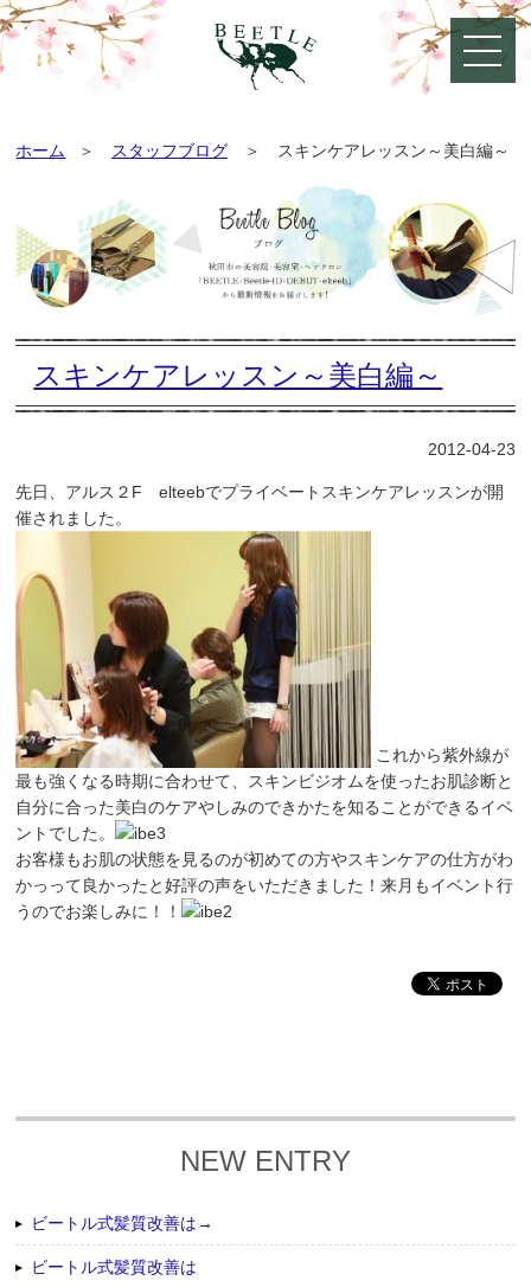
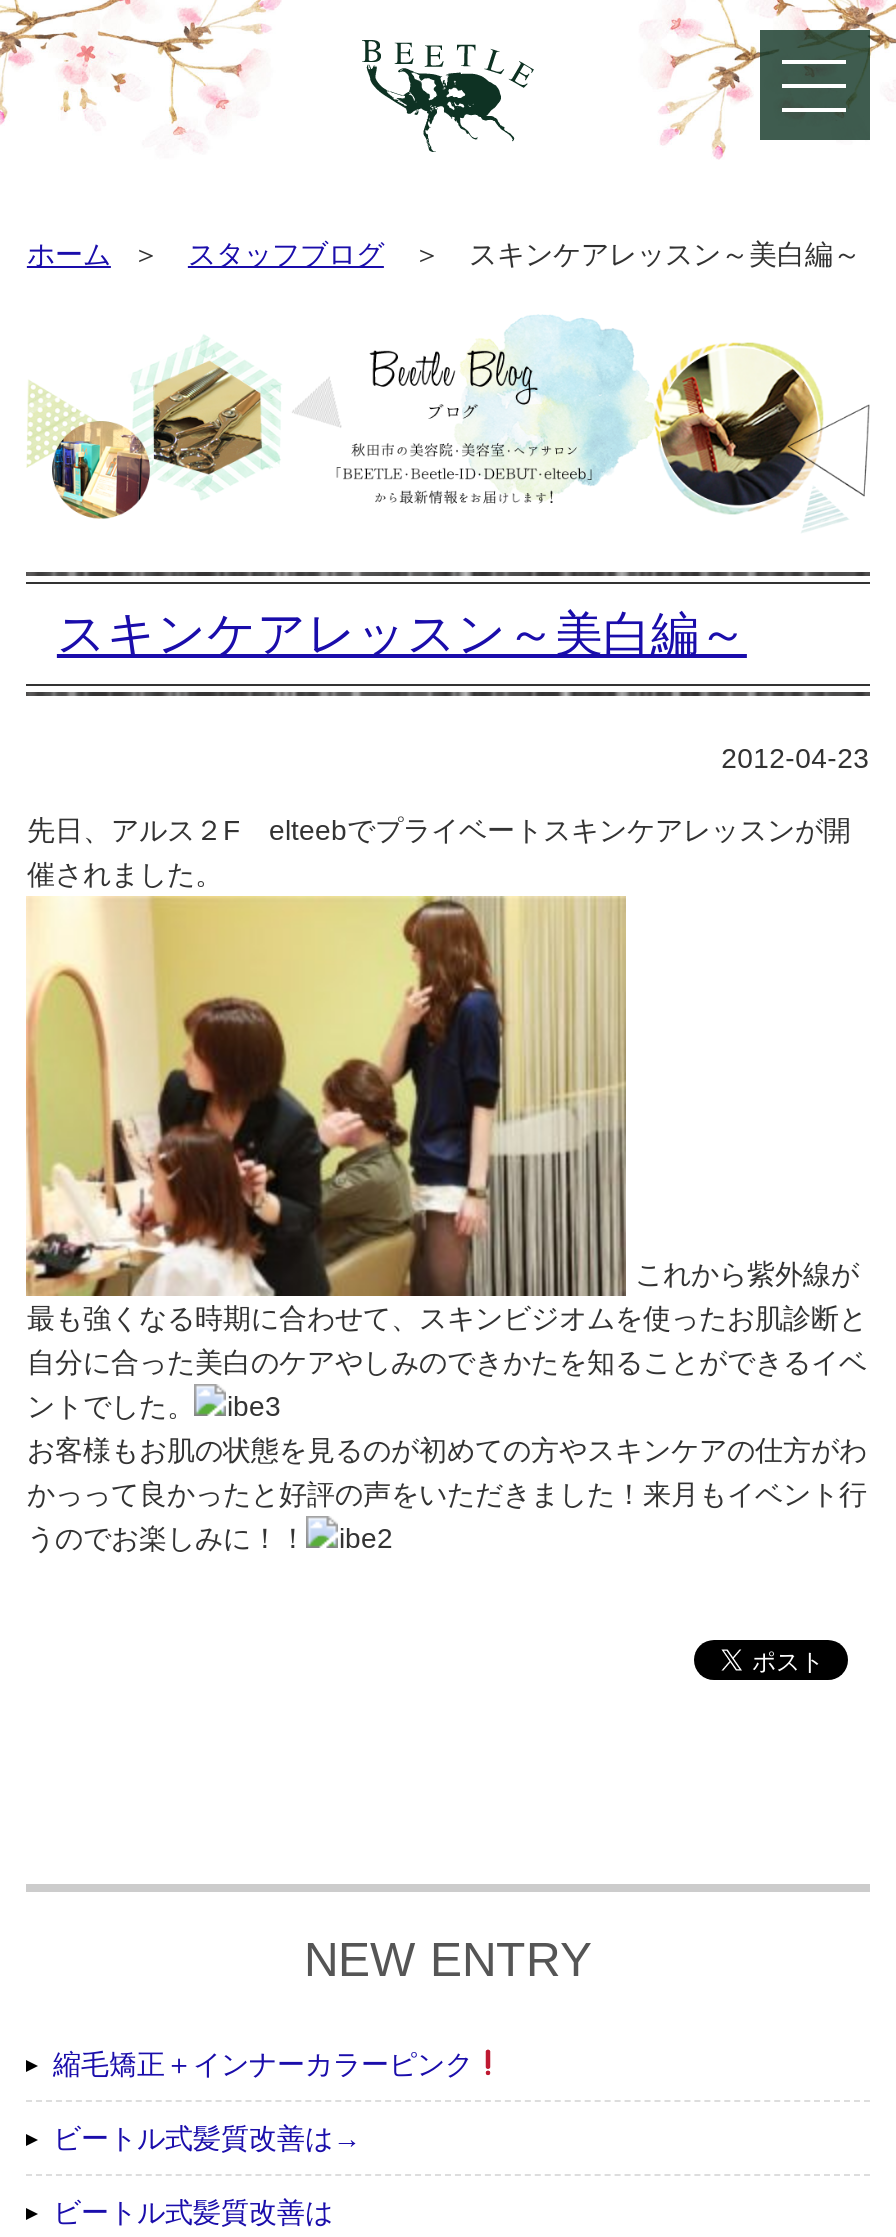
none -> [53,2047,473,2079] 縮毛矯正＋インナーカラーピンク

